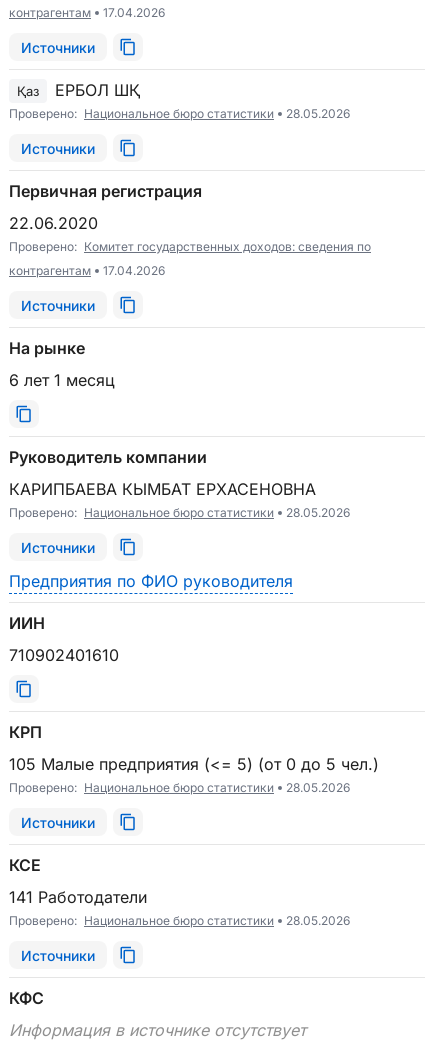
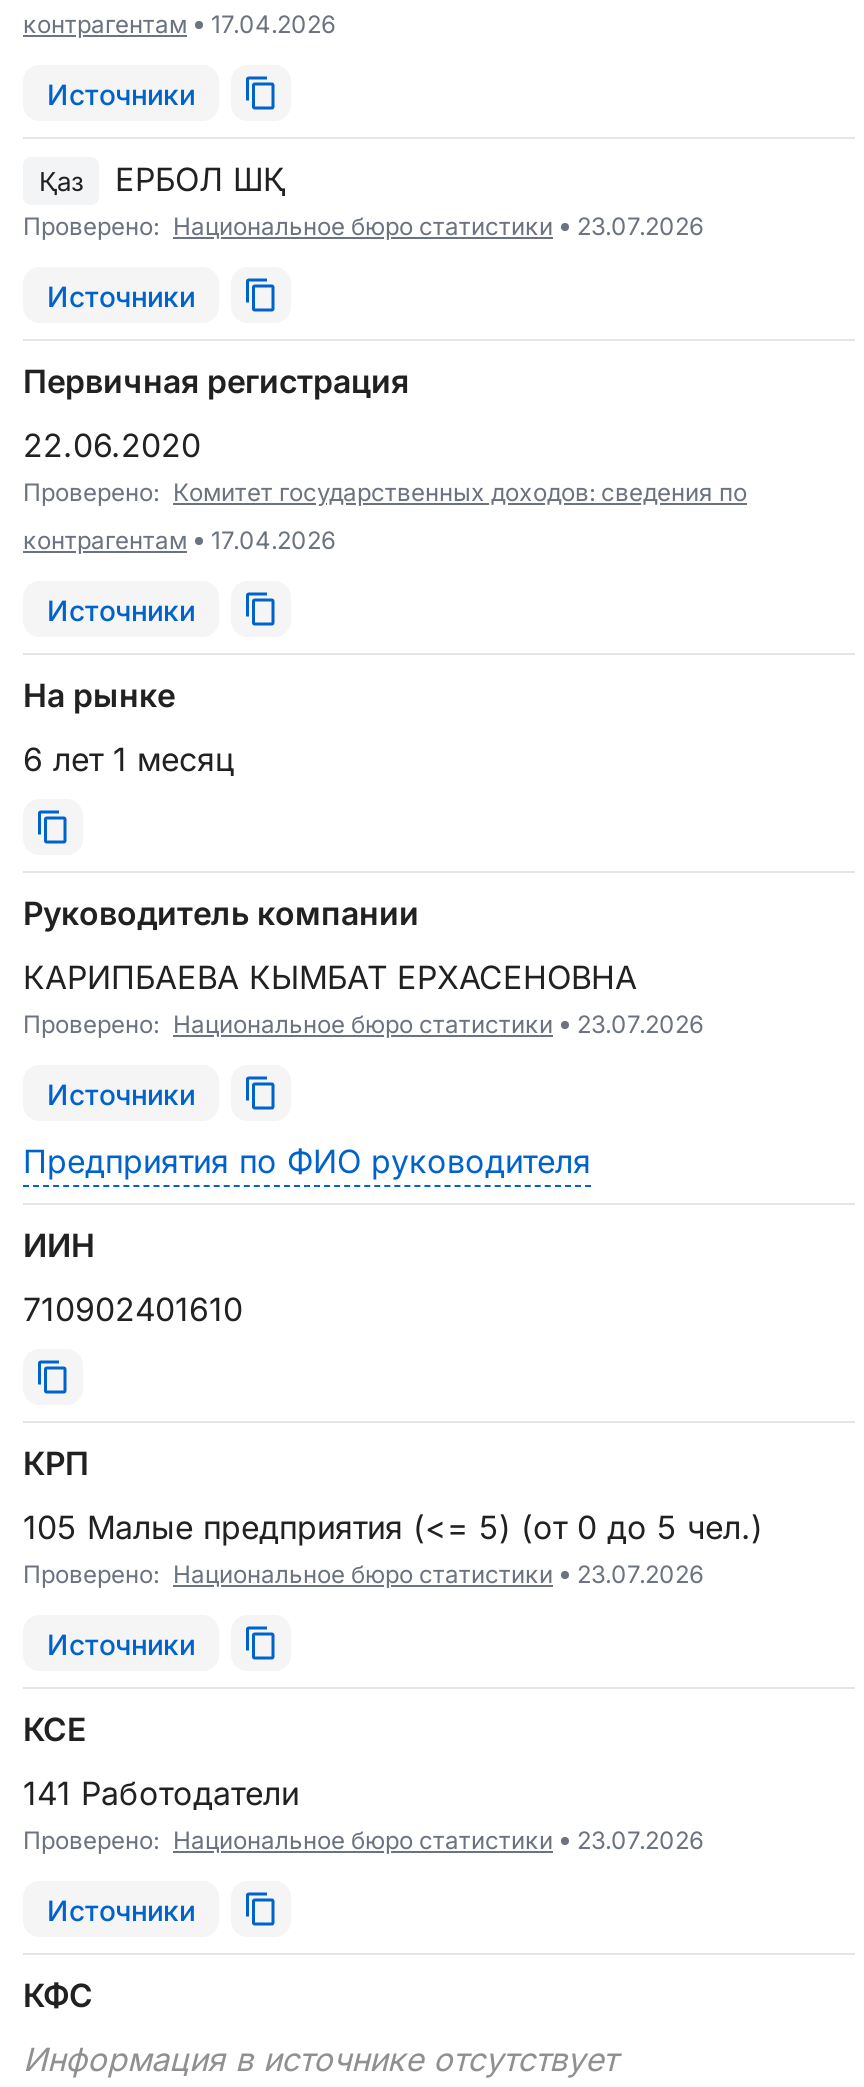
[9,106,350,121] Проверено: Национальное бюро статистики 28.05.2026 -> [23,211,703,241] Проверено: Национальное бюро статистики 23.07.2026
[9,505,350,520] Проверено: Национальное бюро статистики 28.05.2026 -> [23,1009,703,1039] Проверено: Национальное бюро статистики 23.07.2026
[9,780,350,795] Проверено: Национальное бюро статистики 28.05.2026 -> [23,1559,703,1589] Проверено: Национальное бюро статистики 23.07.2026
[9,913,350,928] Проверено: Национальное бюро статистики 28.05.2026 -> [23,1825,703,1855] Проверено: Национальное бюро статистики 23.07.2026

